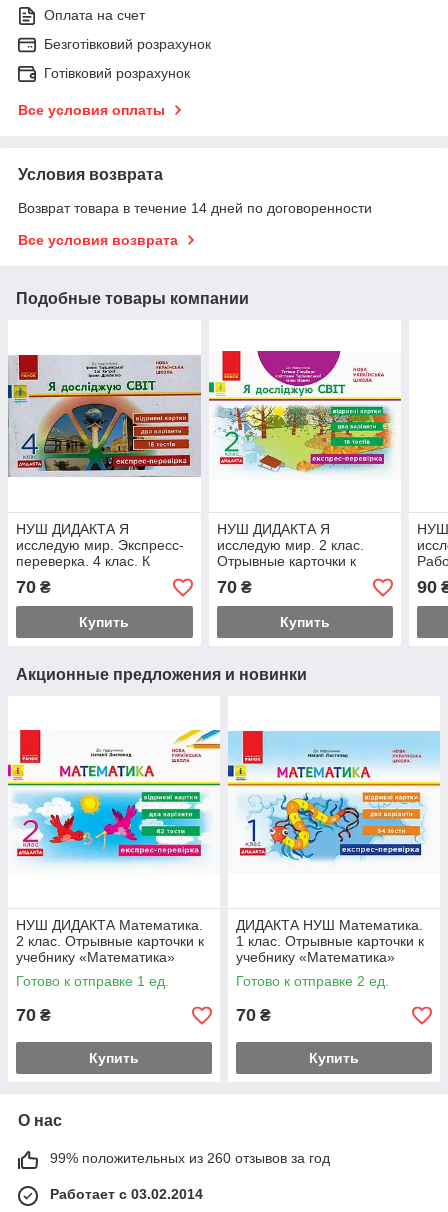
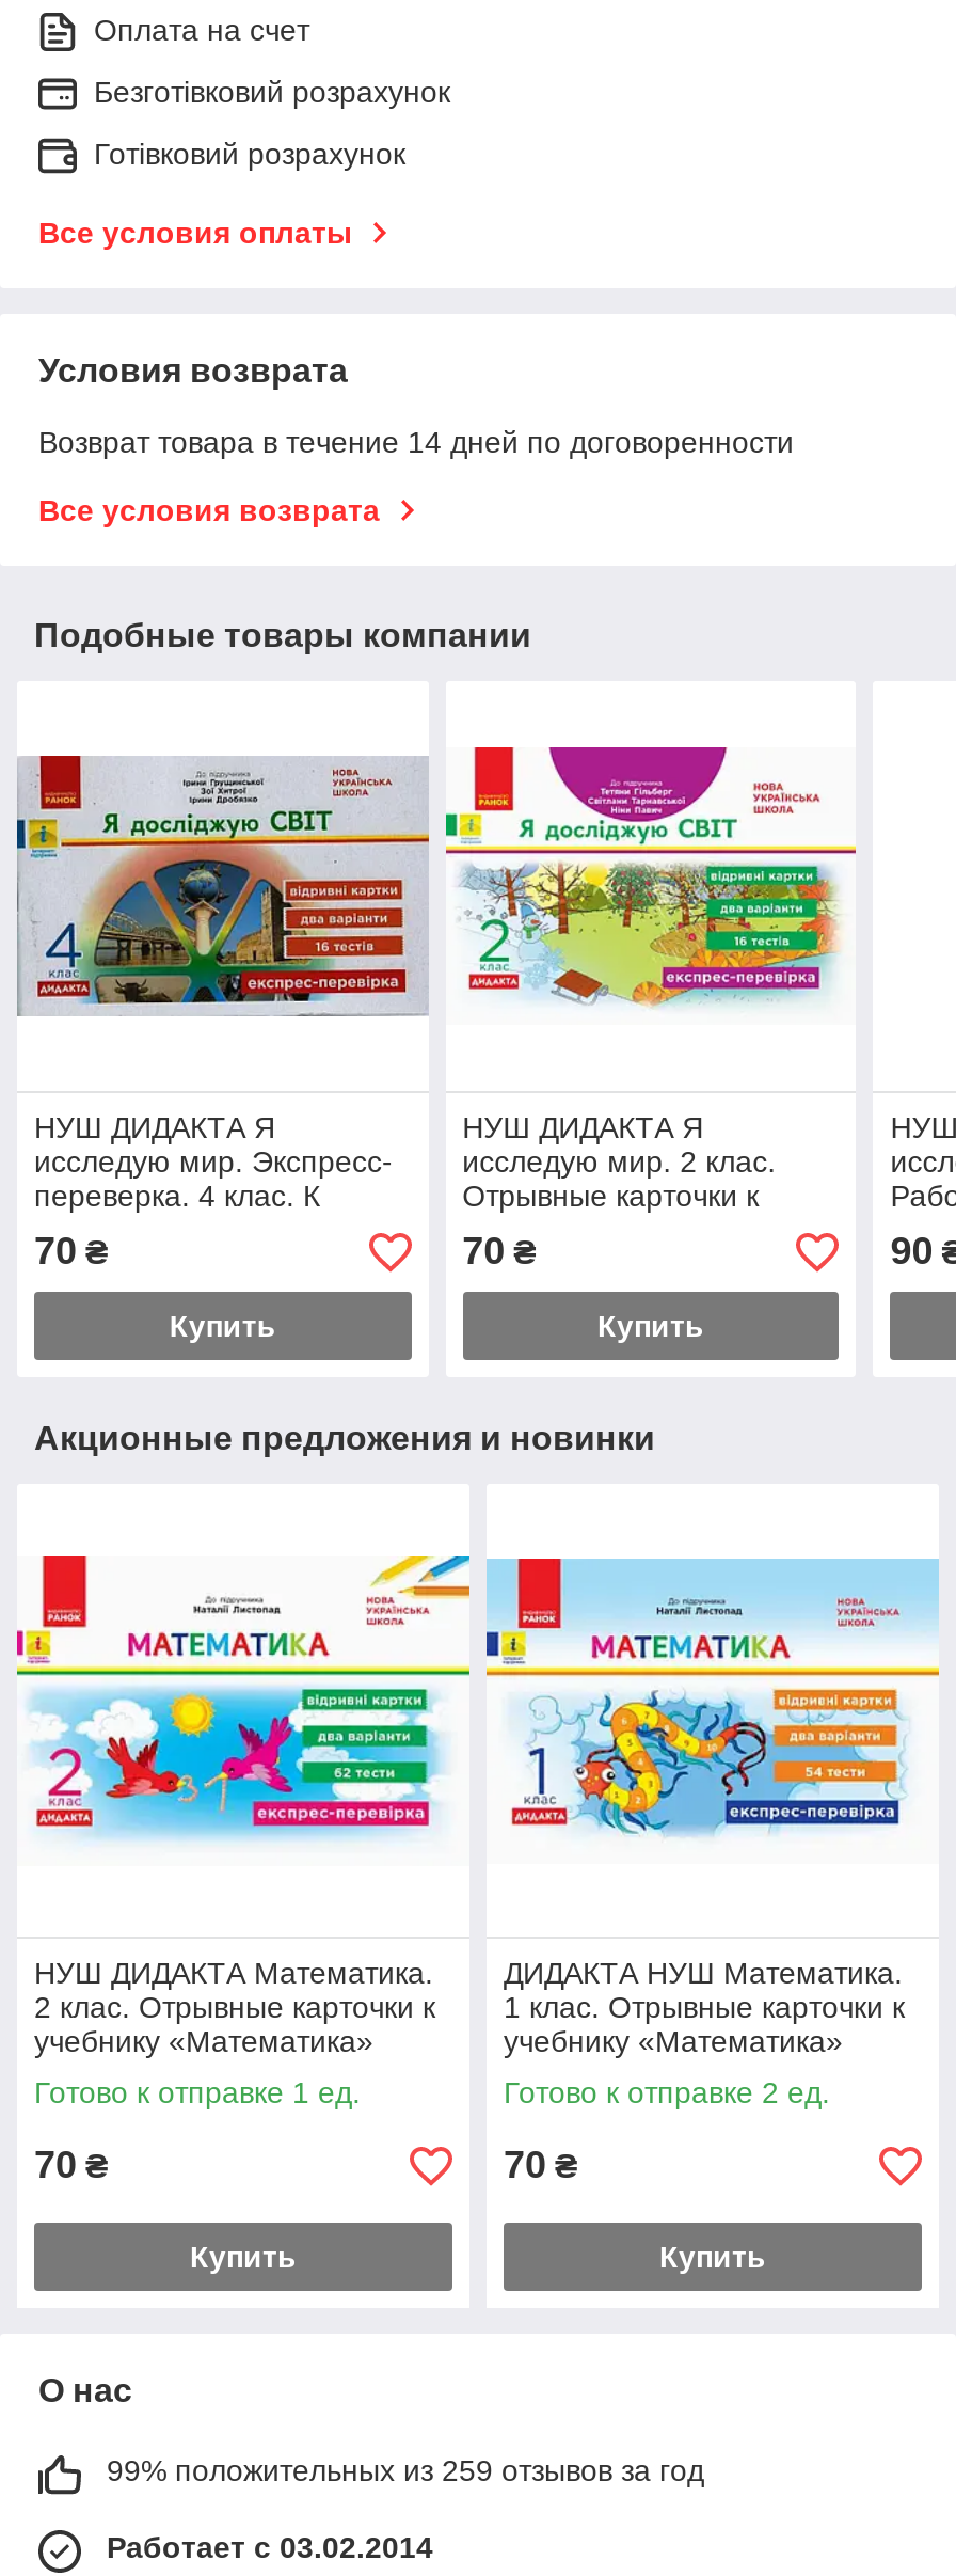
[50,1150,330,1166] 99% положительных из 260 отзывов за год -> [107,2454,704,2488] 99% положительных из 259 отзывов за год

